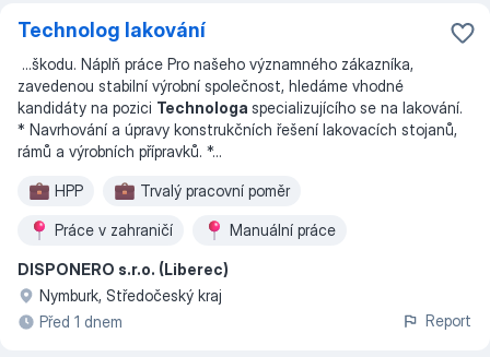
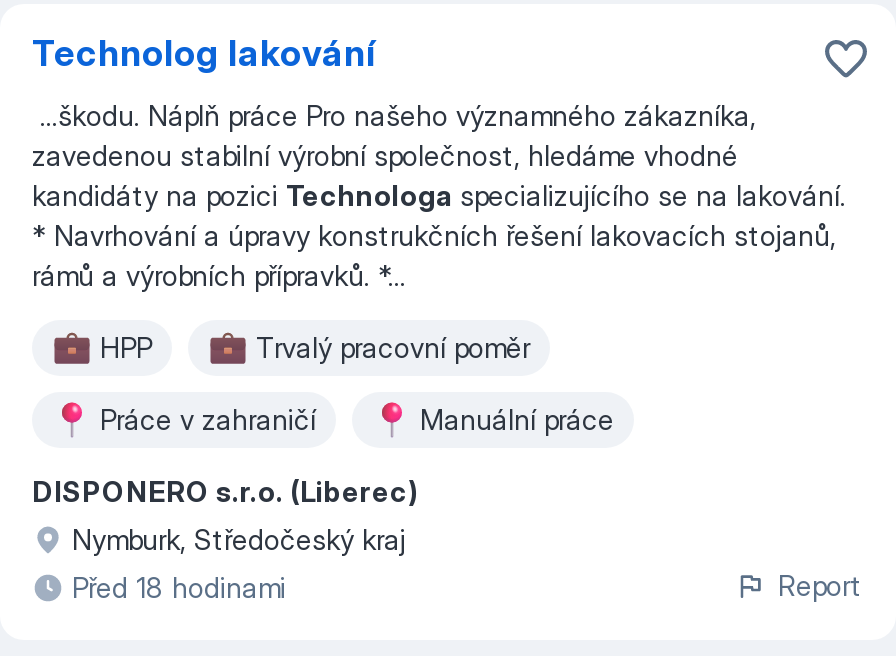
[39,312,122,331] Před 1 dnem -> [72,570,286,604] Před 18 hodinami

